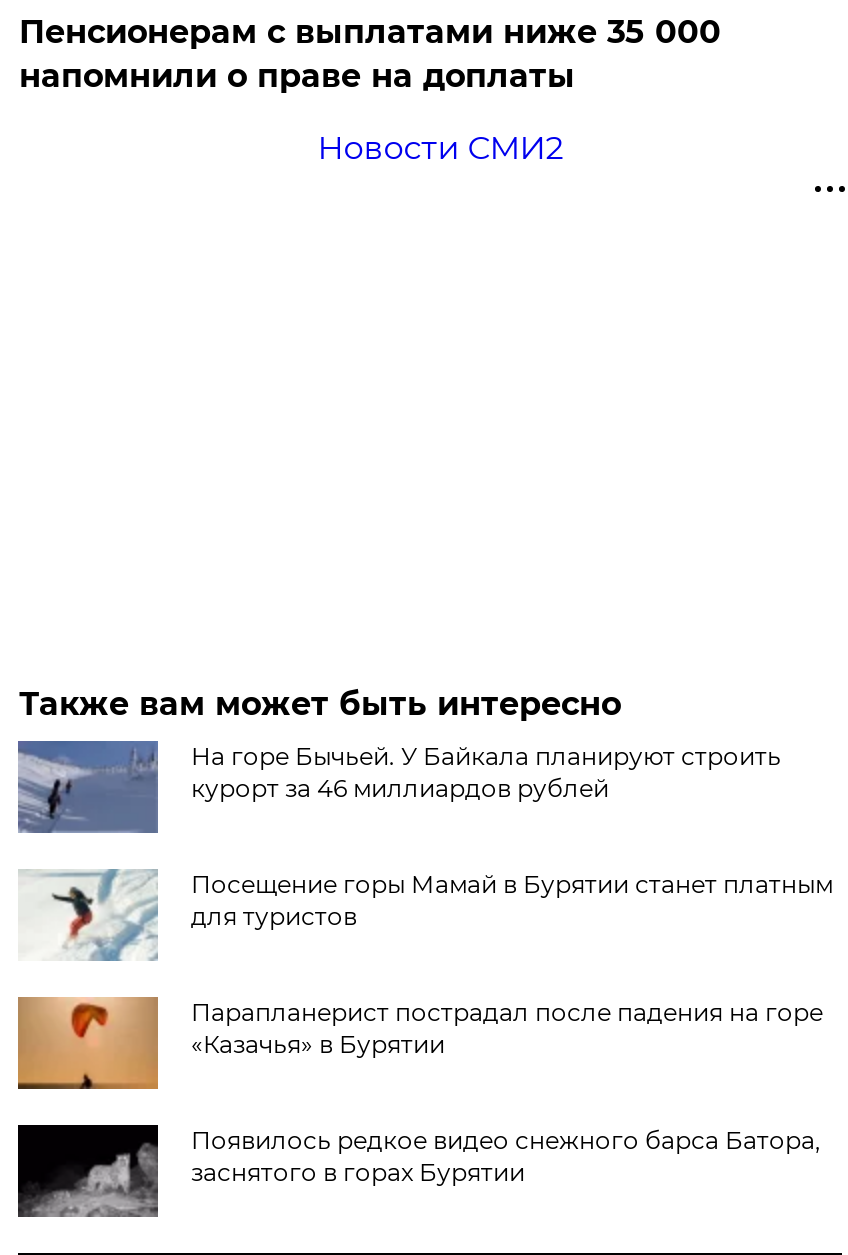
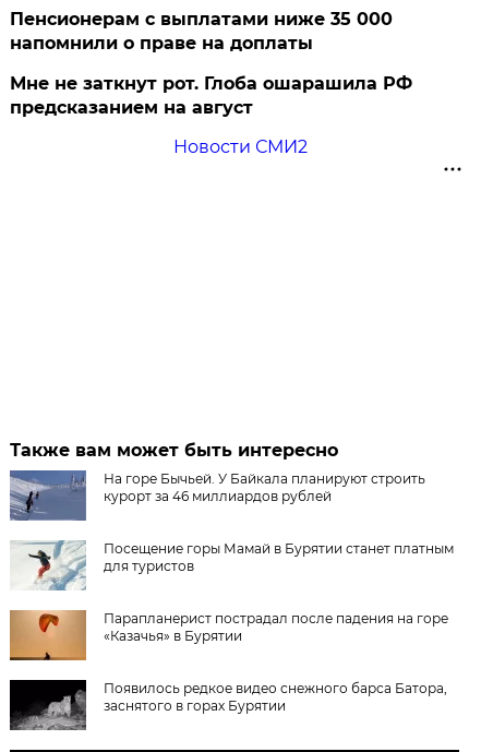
none -> [10,73,413,118] Мне не заткнут рот. Глоба ошарашила РФ | предсказанием на август

